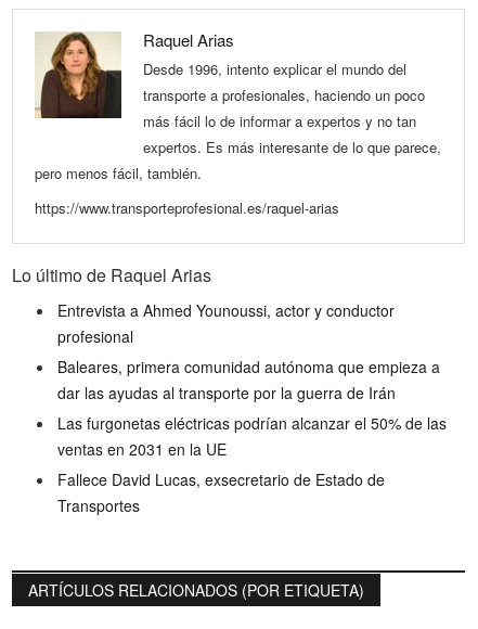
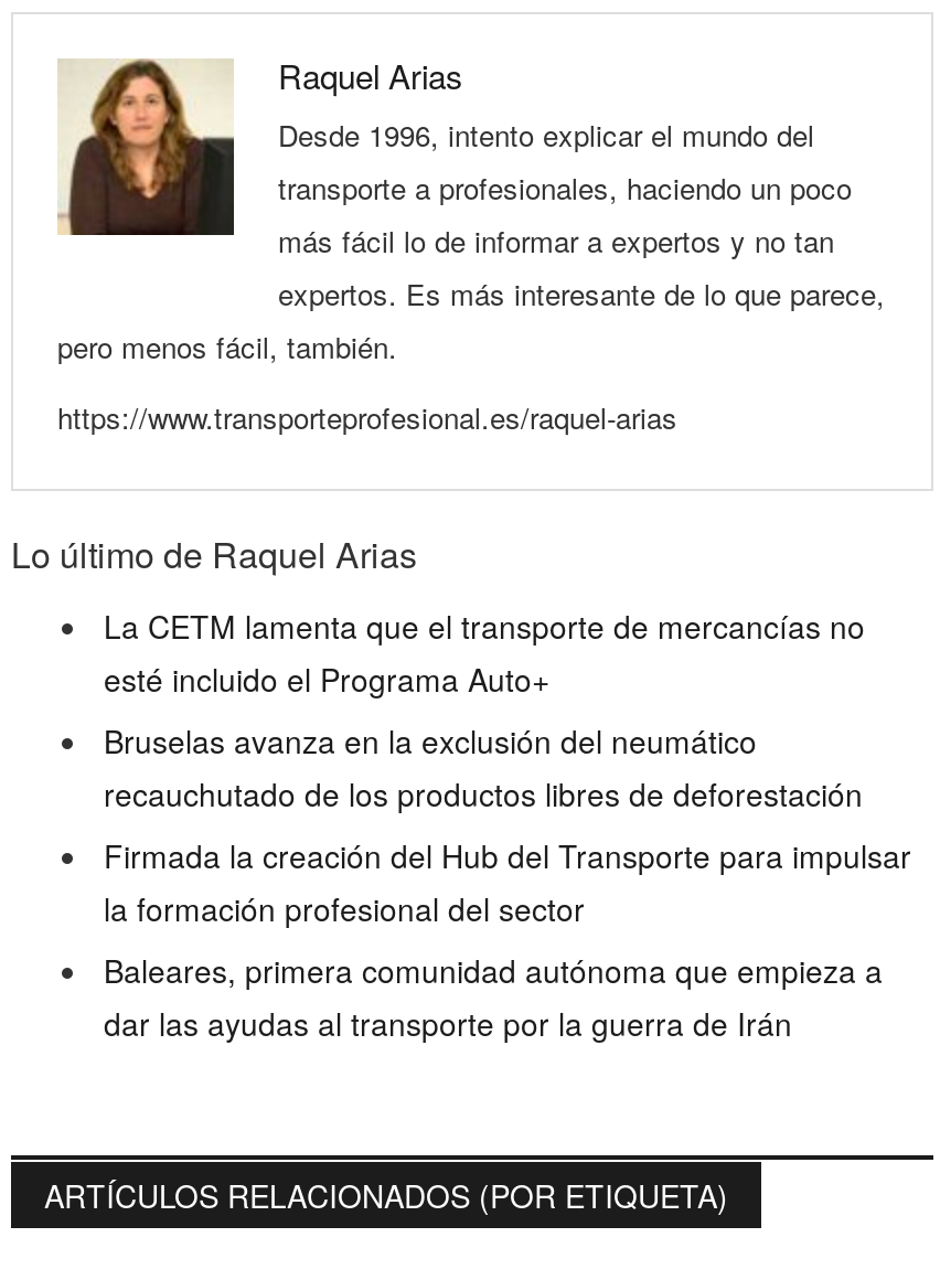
[57,300,395,347] Entrevista a Ahmed Younoussi, actor y conductor | profesional -> [104,604,911,931] La CETM lamenta que el transporte de mercancías no | esté incluido el Programa Auto+ | Bruselas avanza en la exclusión del neumático | recauchutado de los productos libres de deforestación | Firmada la creación del Hub del Transporte para impulsar | la formación profesional del sector
moved [57,356,440,404] -> [104,948,883,1045]: Baleares, primera comunidad autónoma que empieza a | dar las ayudas al transporte por la guerra de Irán
[57,412,447,516] Las furgonetas eléctricas podrían alcanzar el 50% de las | ventas en 2031 en la UE | Fallece David Lucas, exsecretario de Estado de | Transportes -> none

